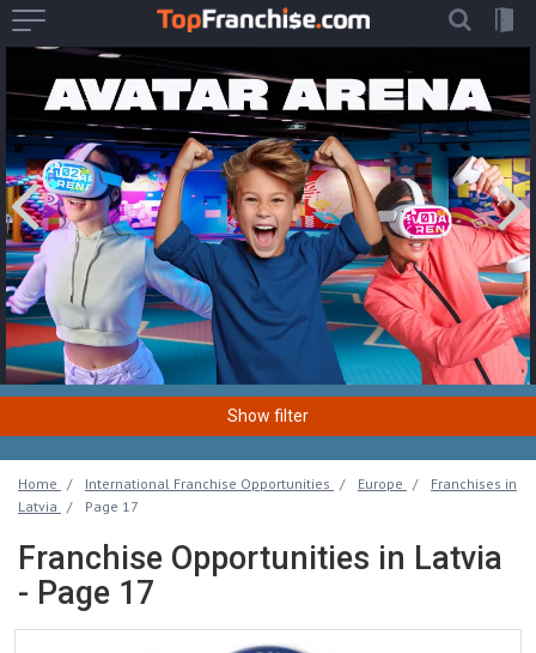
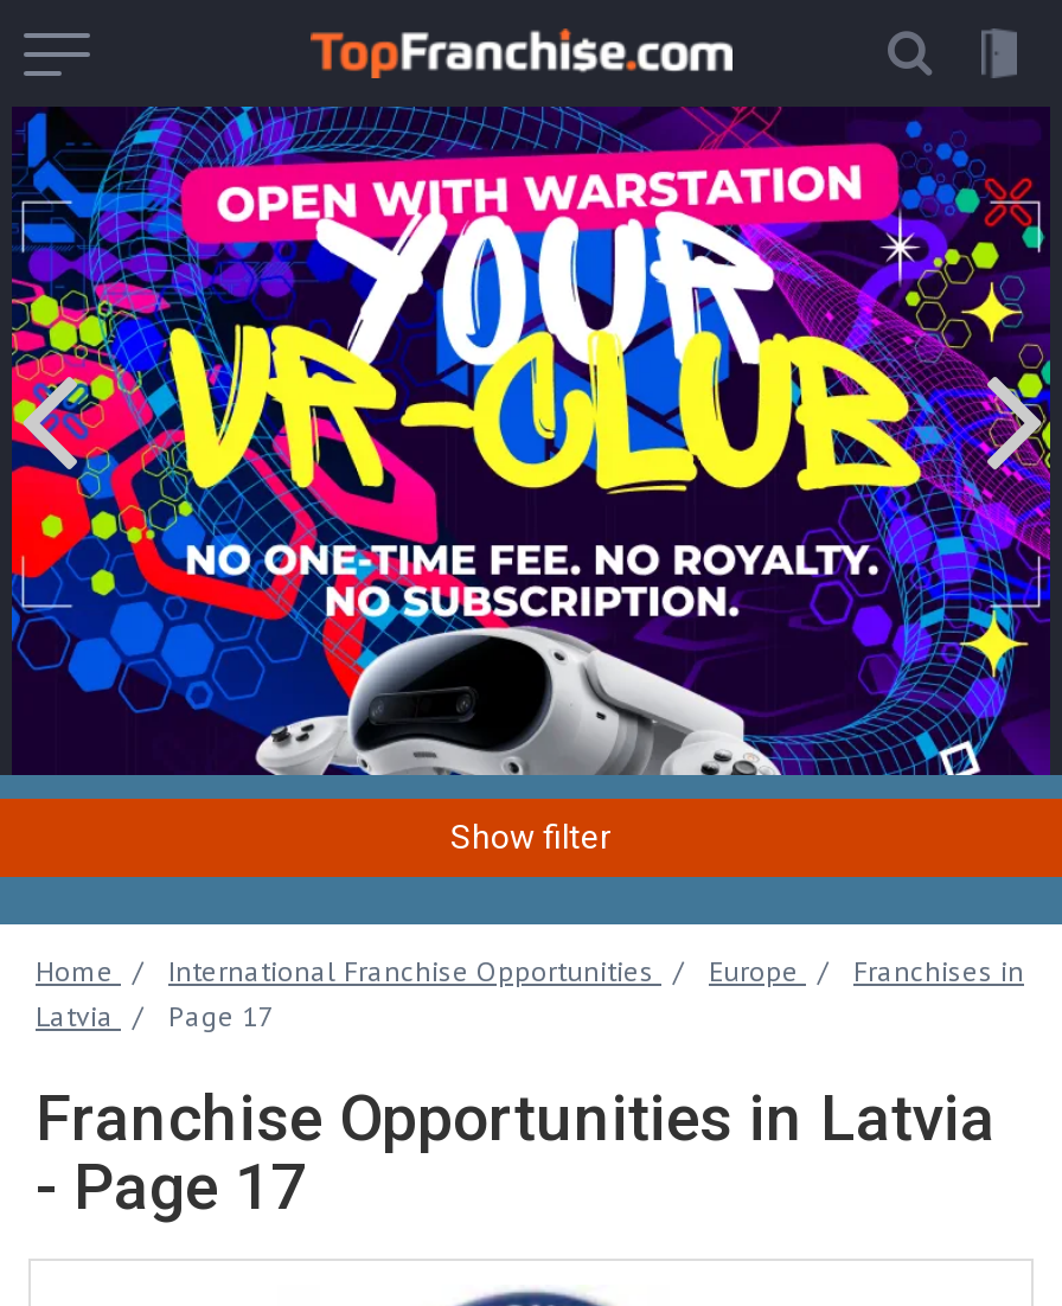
[5,46,531,386] [image] -> [9,104,1053,777] [image]

